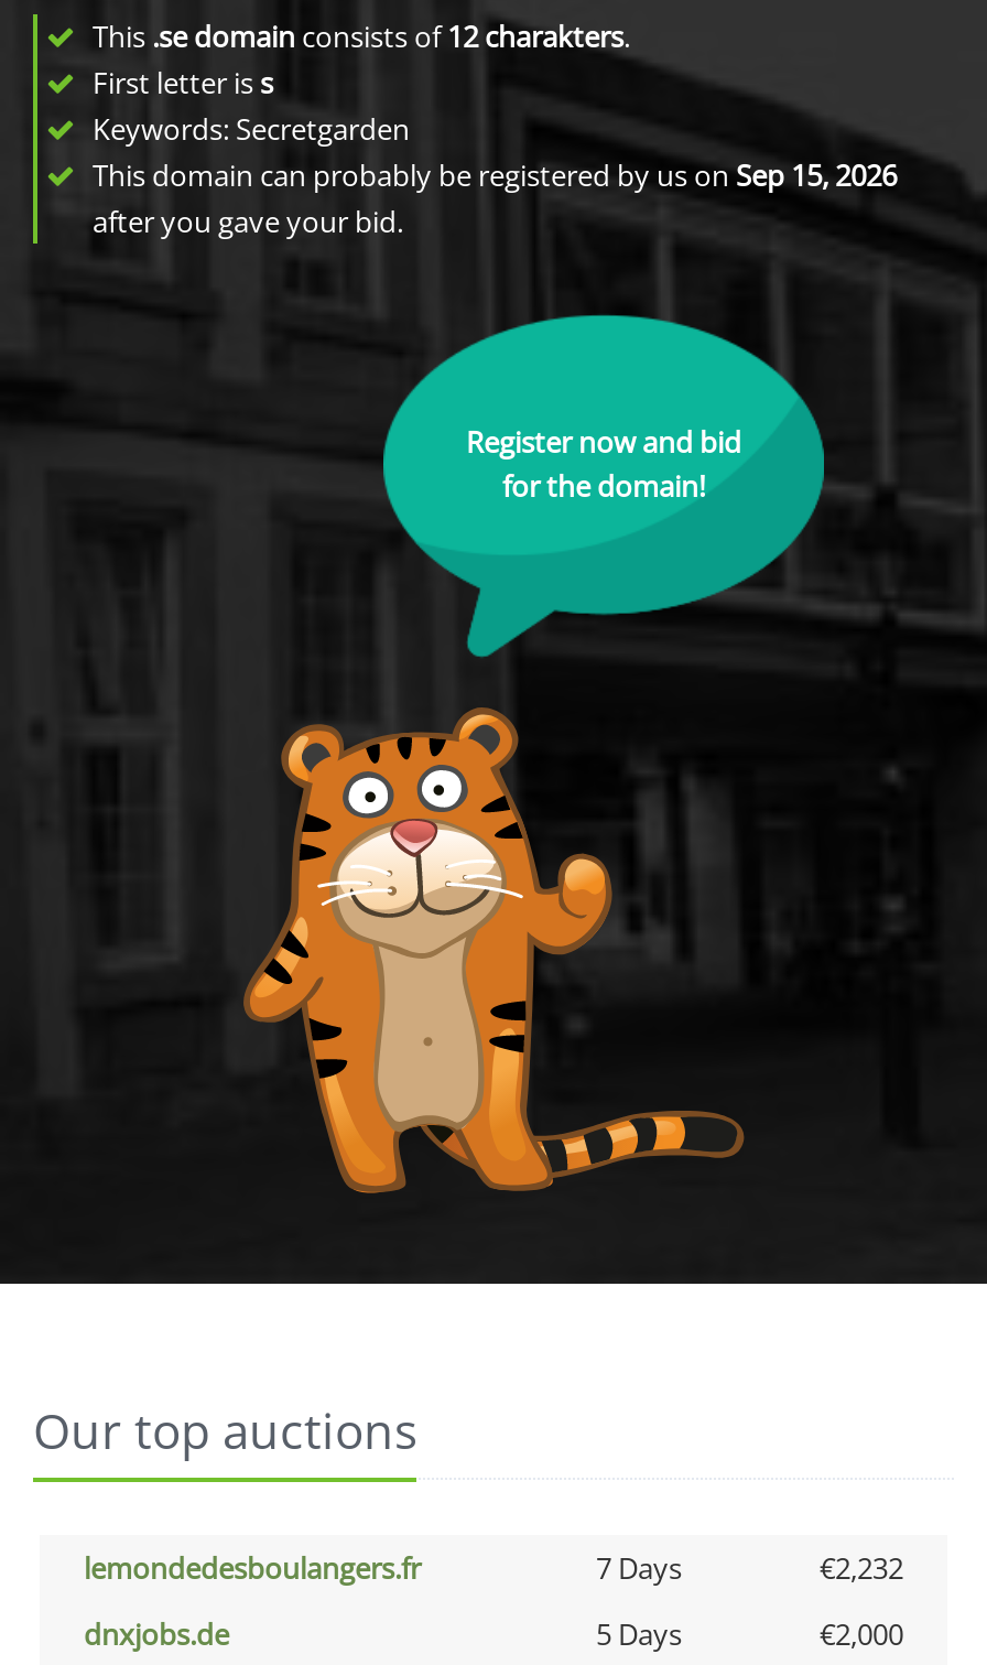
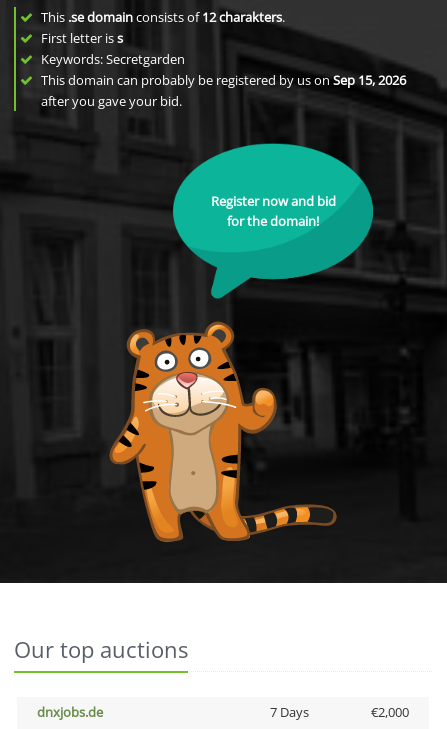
[84,1548,903,1588] lemondedesboulangers.fr | 7 Days | €2,232 -> none
[596,1614,682,1654] 5 Days -> [269,703,308,721] 7 Days

